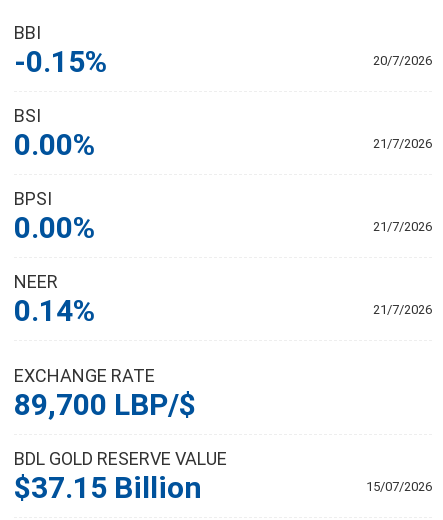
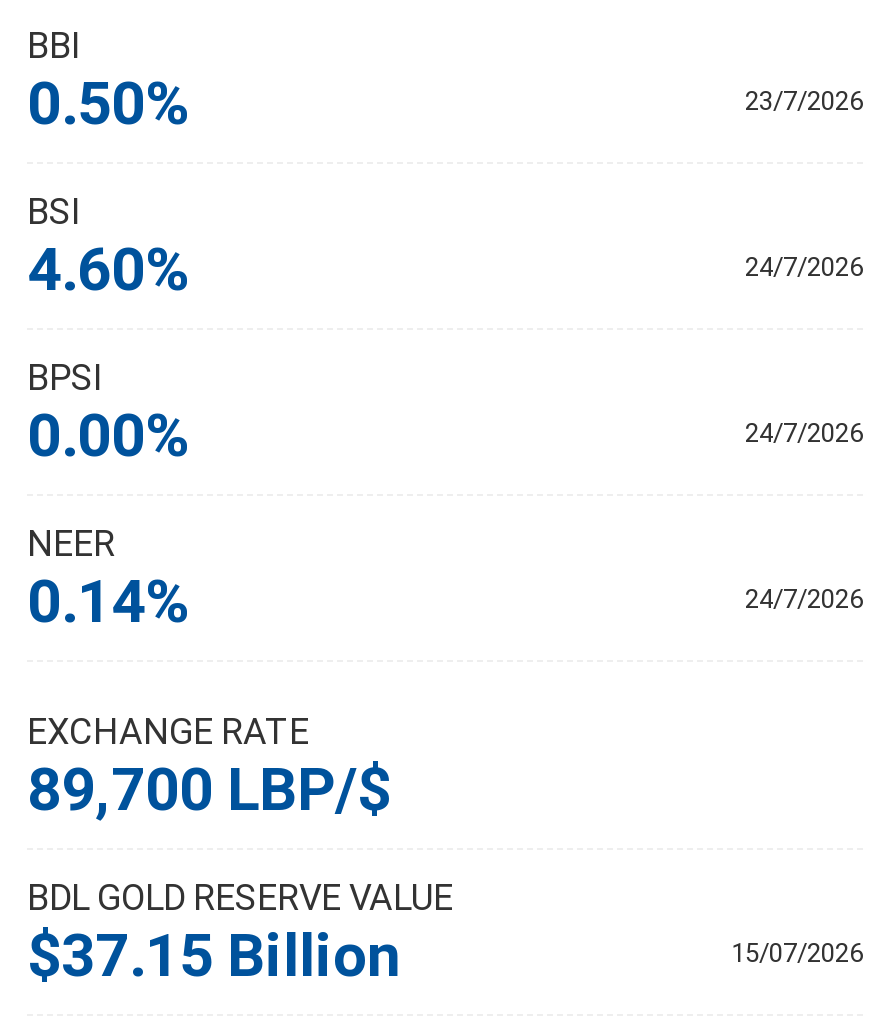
[14,44,107,79] -0.15% -> [27,68,189,138] 0.50%
[373,53,432,68] 20/7/2026 -> [745,86,863,116] 23/7/2026
[14,127,95,162] 0.00% -> [27,234,189,304] 4.60%
[373,136,432,151] 21/7/2026 -> [745,252,863,282] 24/7/2026
[373,219,432,234] 21/7/2026 -> [745,418,863,448] 24/7/2026
[373,302,432,317] 21/7/2026 -> [745,584,863,614] 24/7/2026

